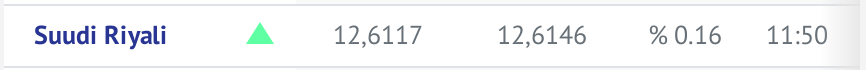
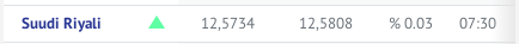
[333,18,423,52] 12,6117 -> [200,13,254,33] 12,5734
[497,18,587,52] 12,6146 -> [298,13,352,33] 12,5808
[648,18,722,52] % 0.16 -> [389,13,433,33] % 0.03
[766,18,828,52] 11:50 -> [459,13,496,33] 07:30

